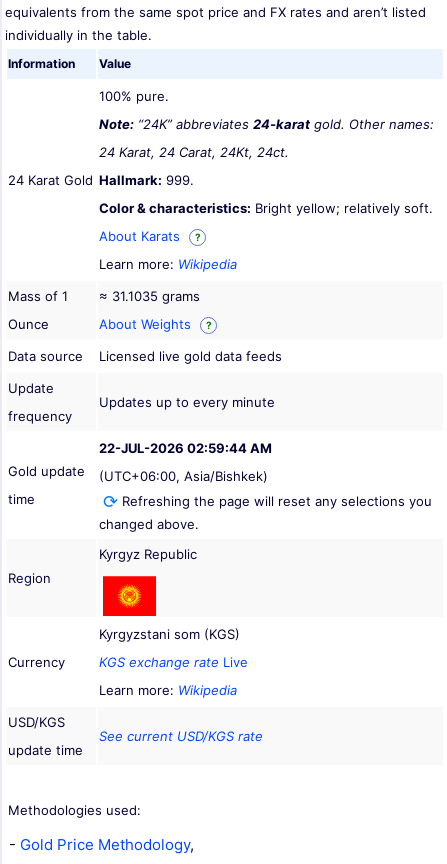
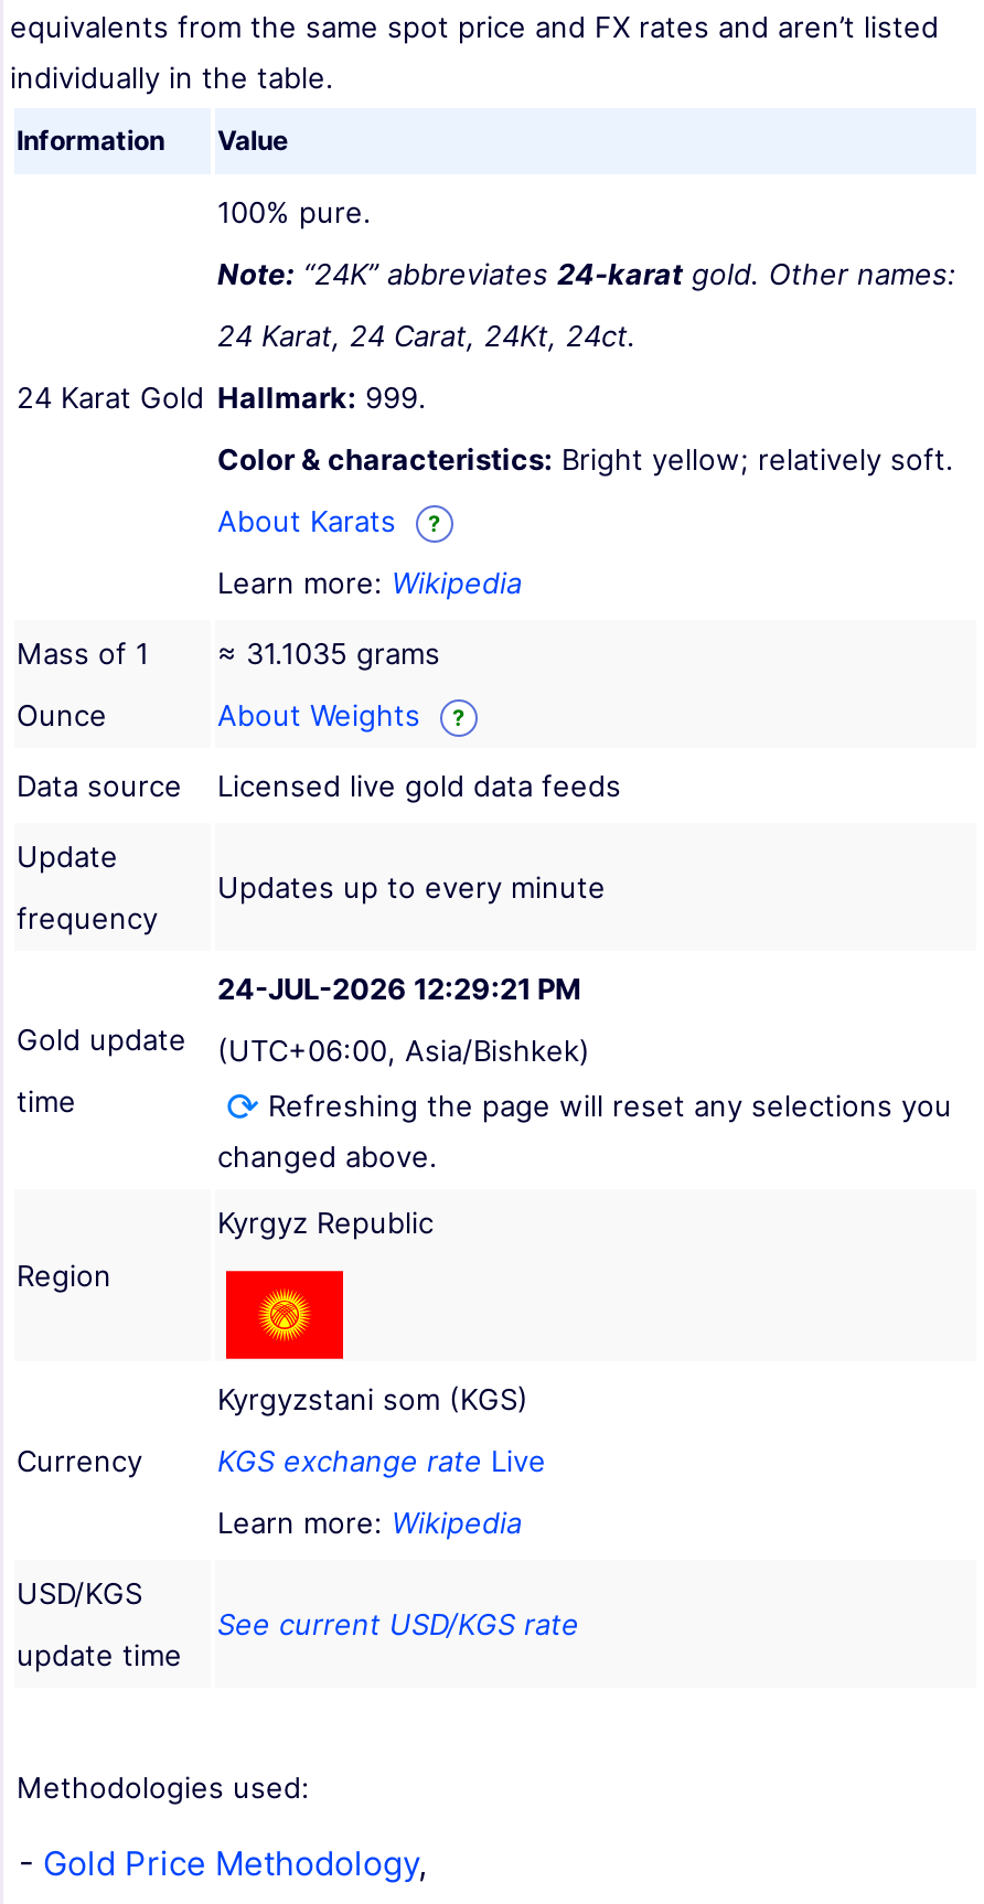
[99,440,272,456] 22-JUL-2026 02:59:44 AM -> [217,972,581,1007] 24-JUL-2026 12:29:21 PM

